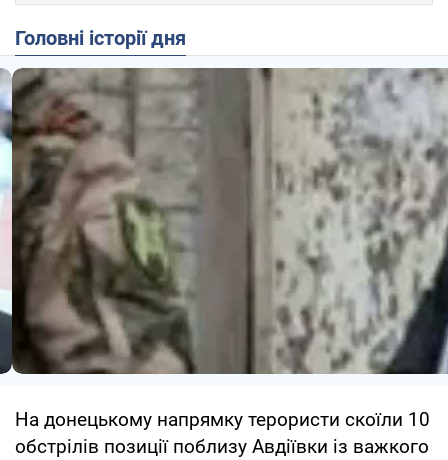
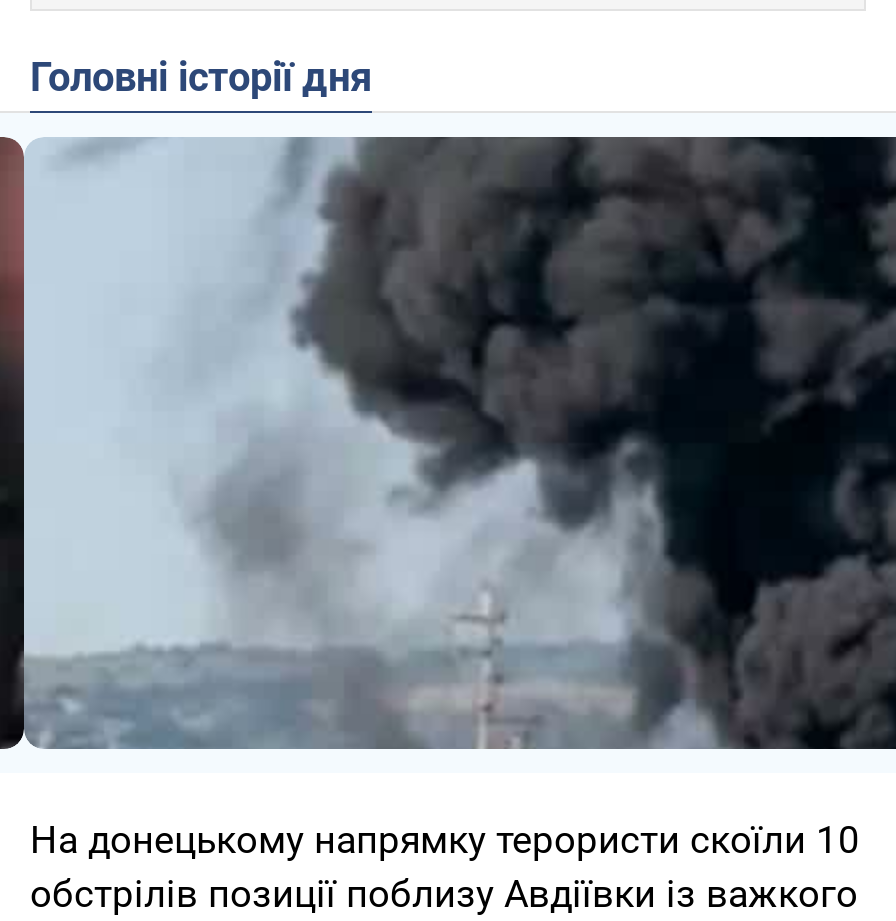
[3,67,445,375] [image] -> [6,135,890,751] [image]

